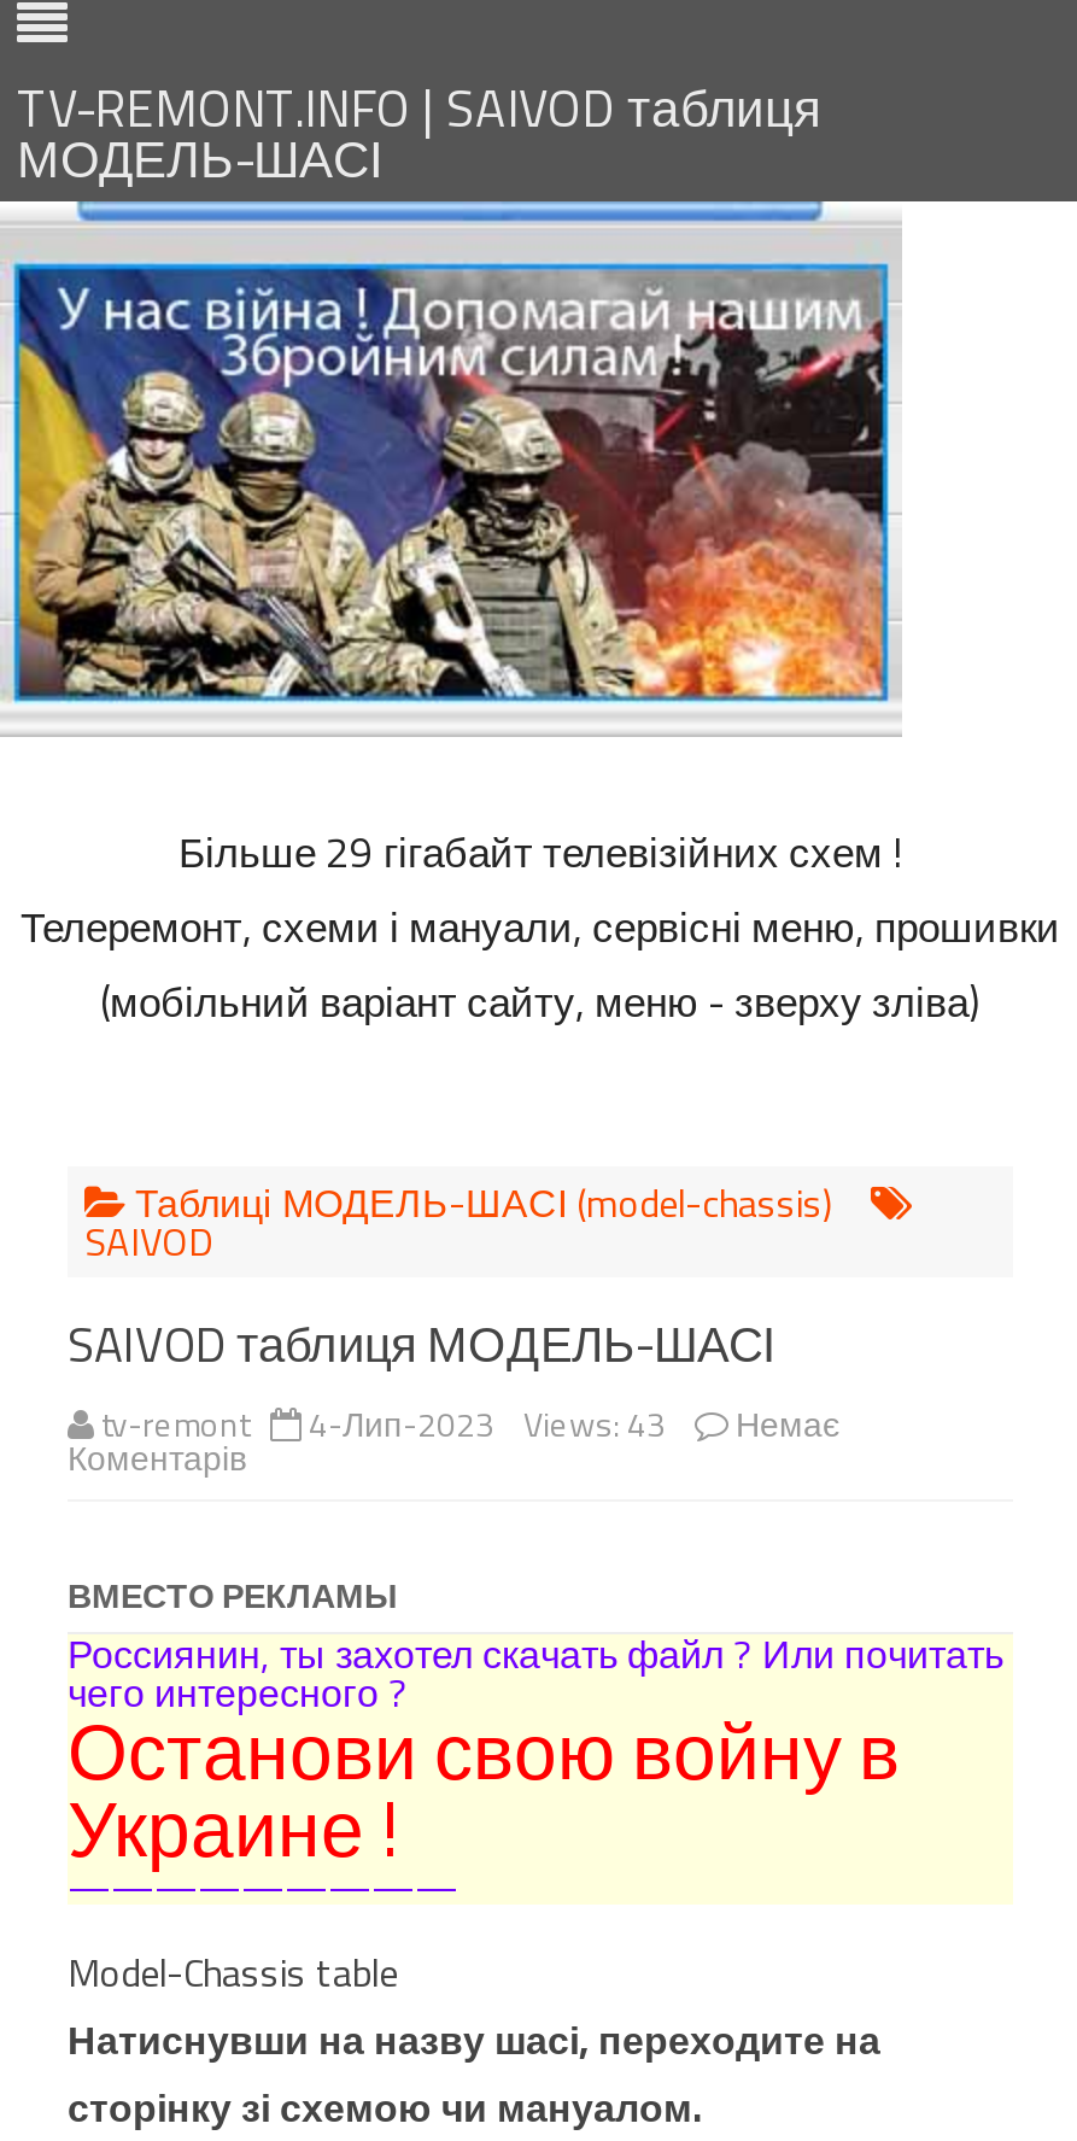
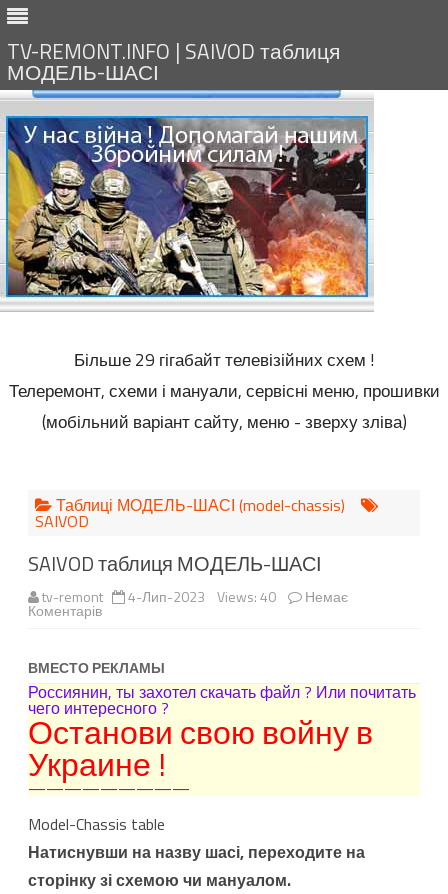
[101,1398,839,1449] tv-remont 4-Лип-2023 Views: 43 Немає -> [42,586,348,607] tv-remont 4-Лип-2023 Views: 40 Немає

